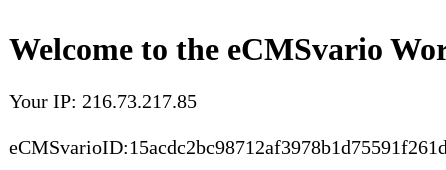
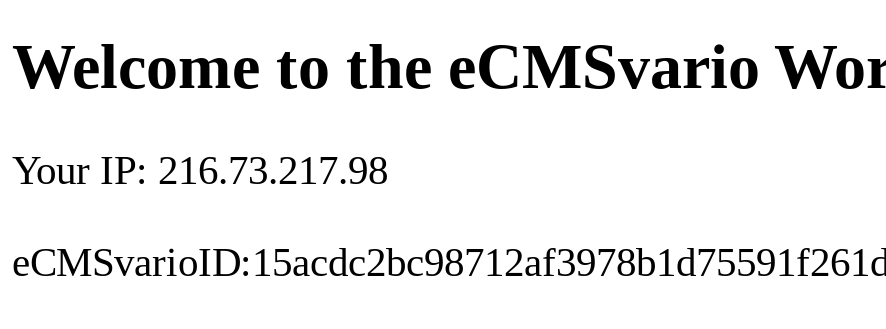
[9,90,197,112] Your IP: 216.73.217.85 -> [12,148,388,192] Your IP: 216.73.217.98

